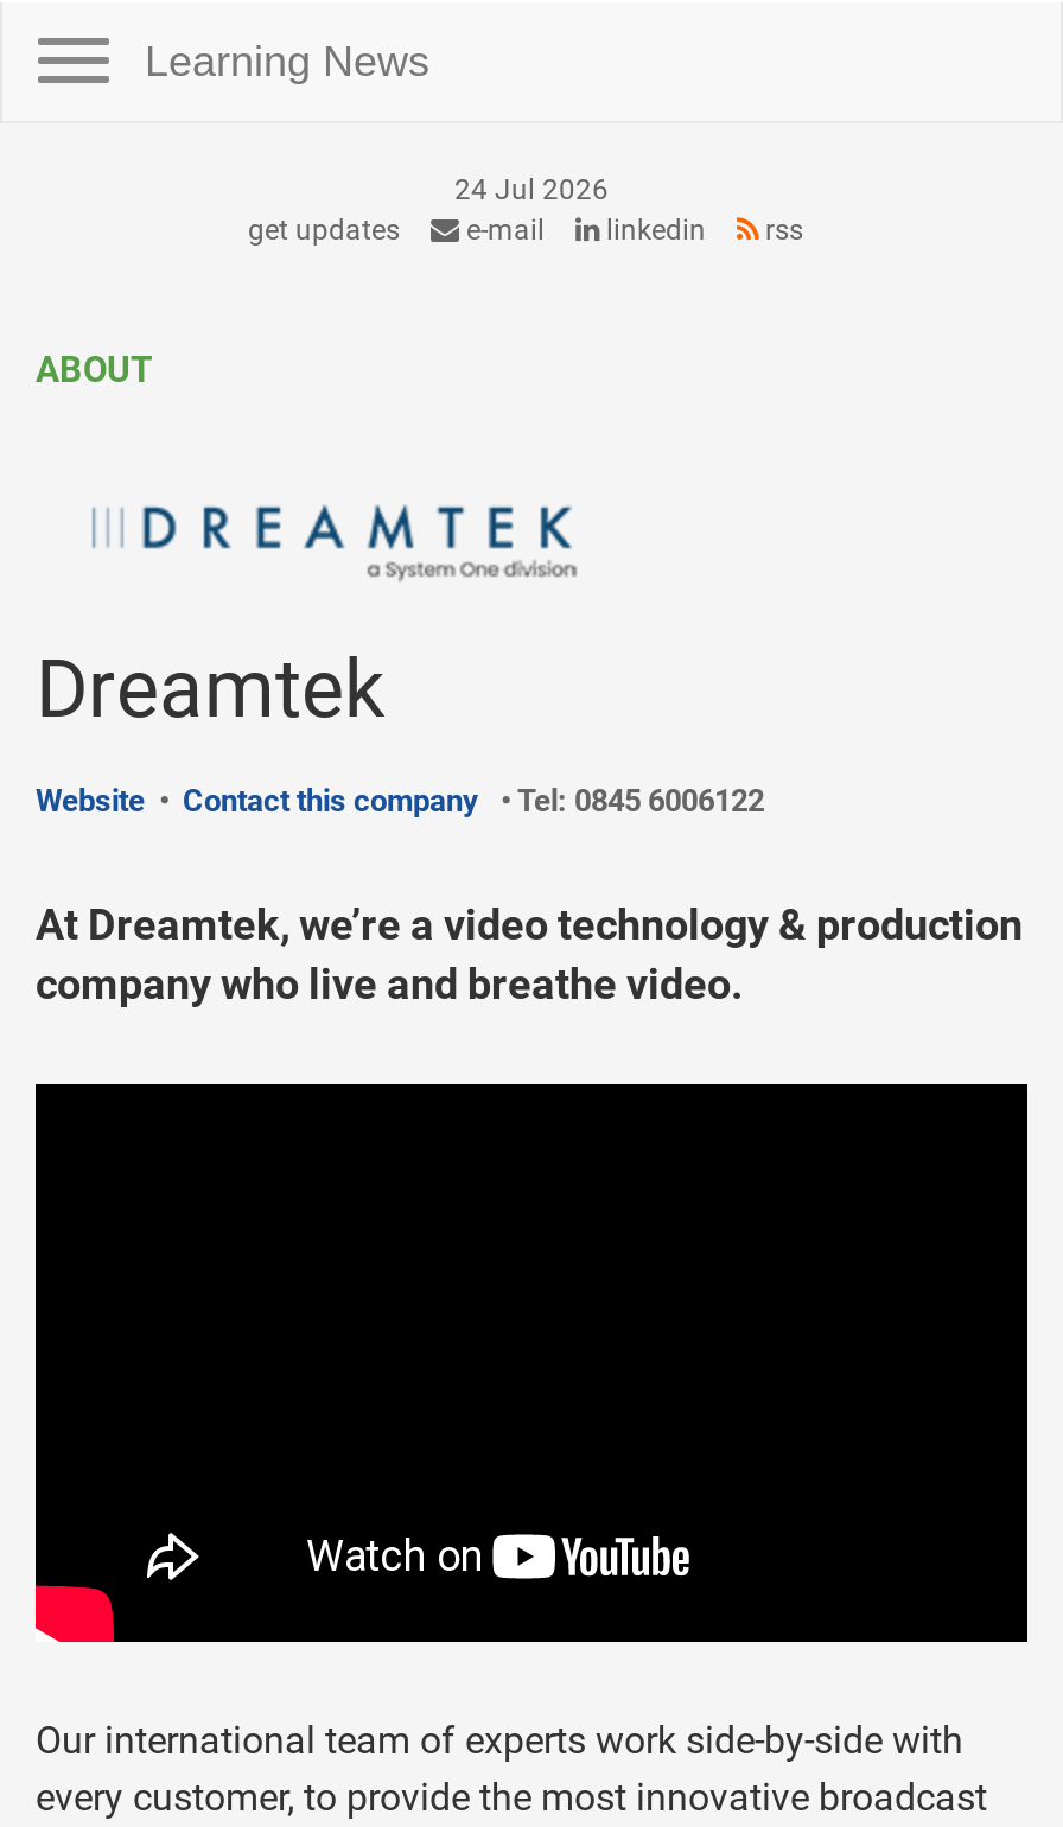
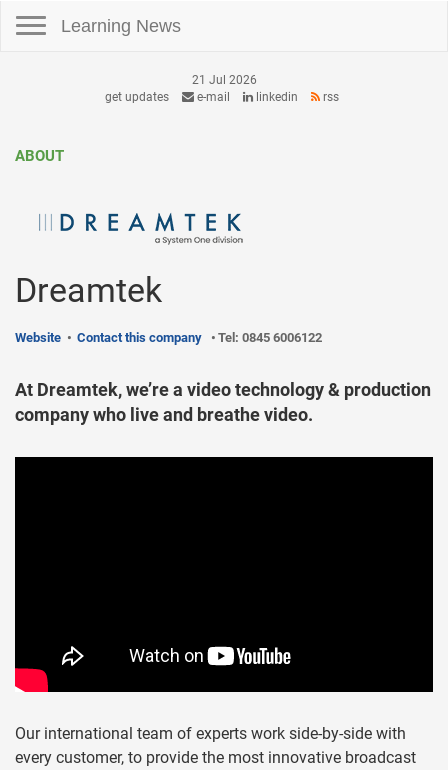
[454,173,609,206] 24 Jul 2026 -> [191,73,256,87] 21 Jul 2026

